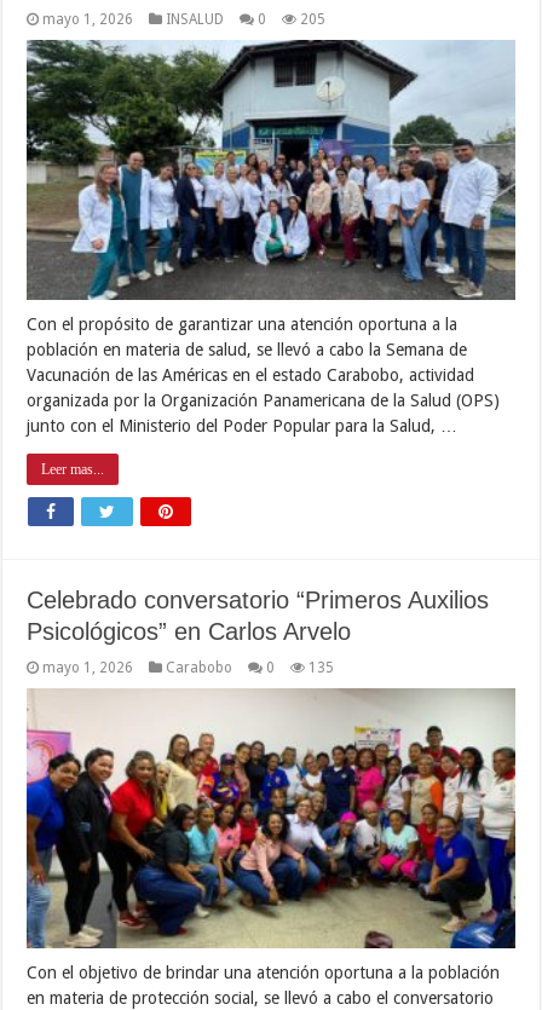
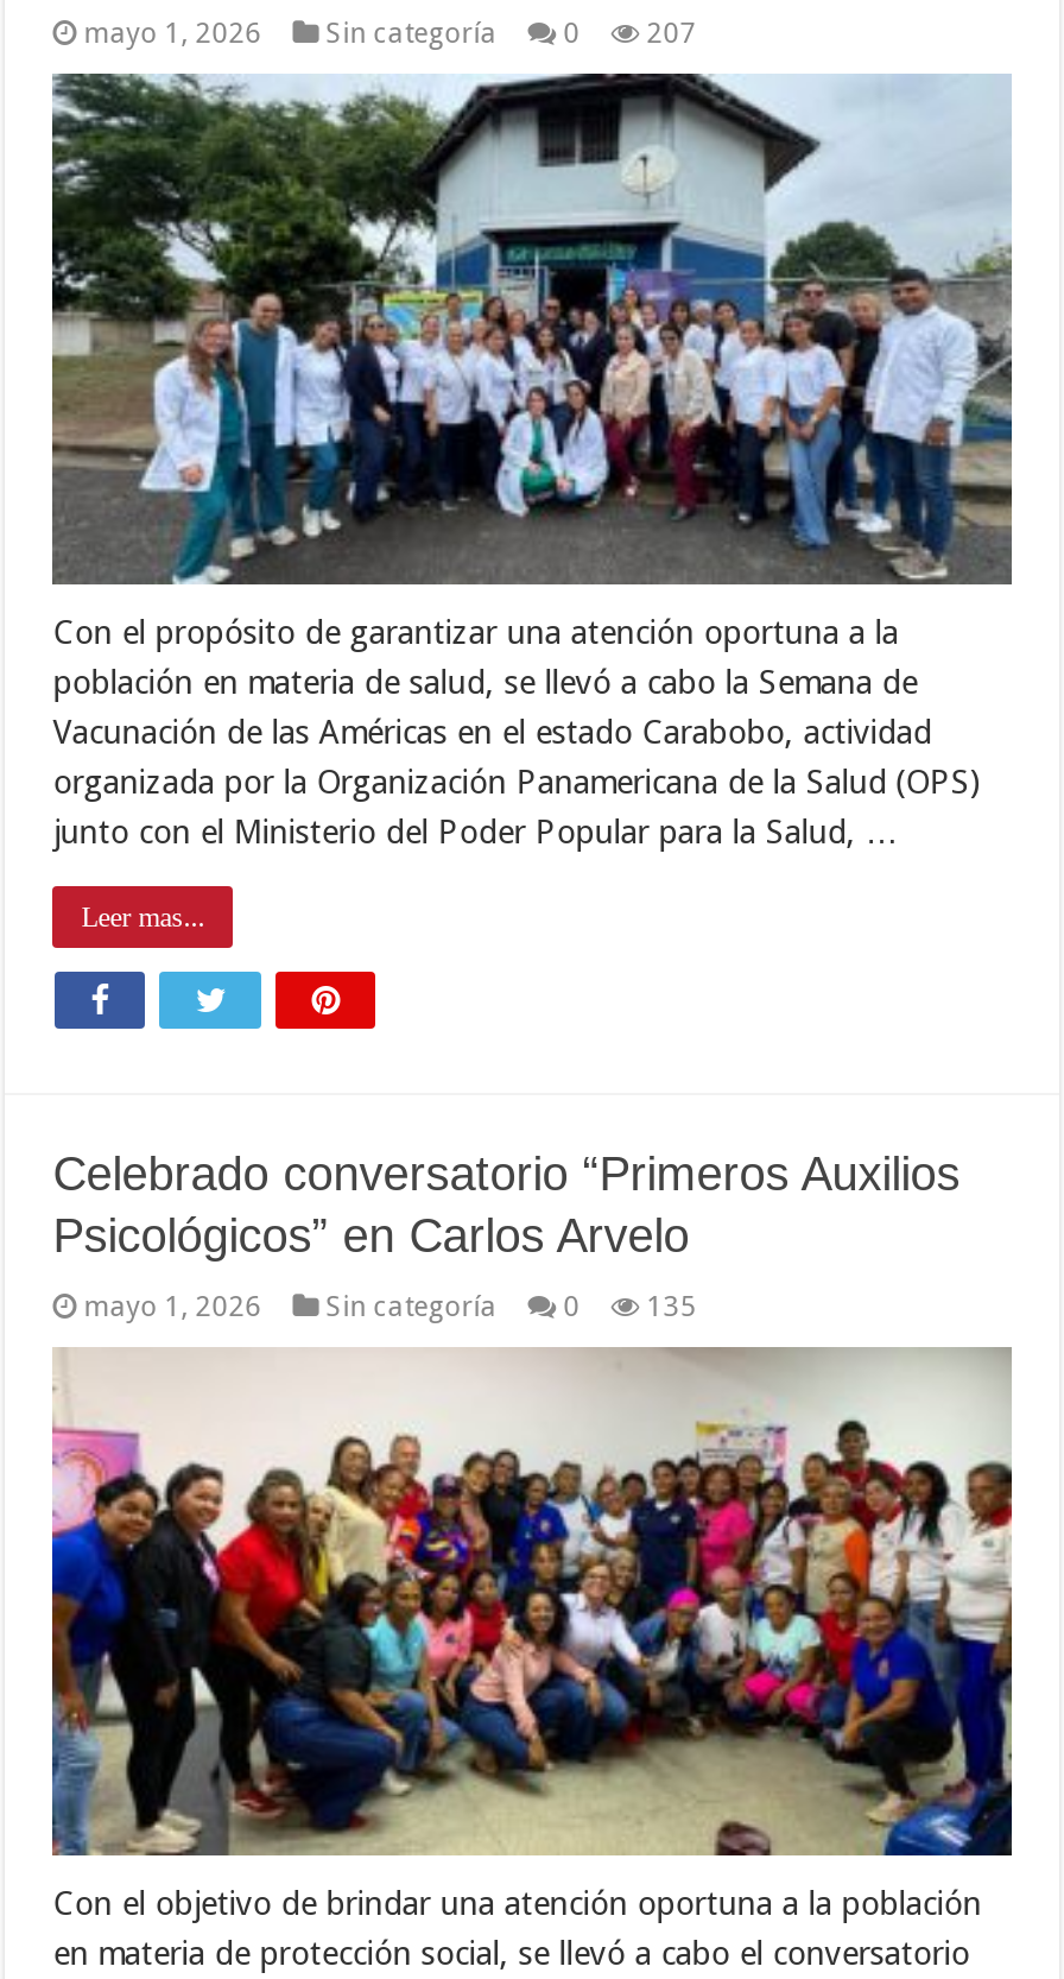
[166,11,224,28] INSALUD -> [326,17,497,50] Sin categoría
[300,11,326,28] 205 -> [646,17,696,50] 207
[166,659,233,676] Carabobo -> [326,1290,497,1323] Sin categoría

